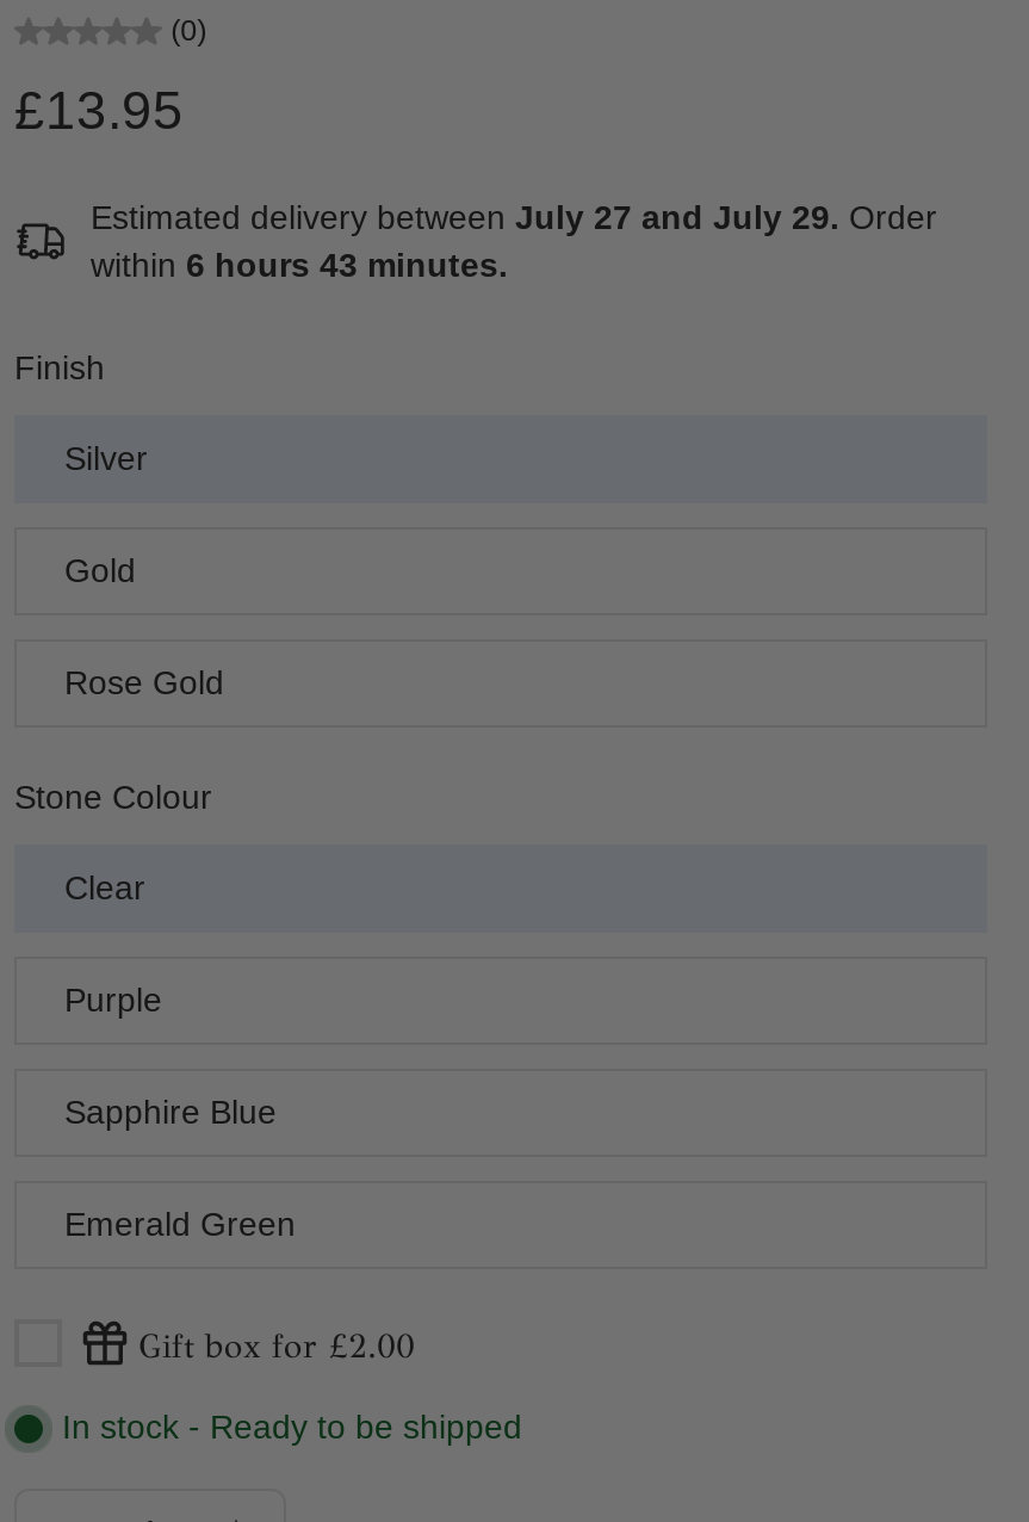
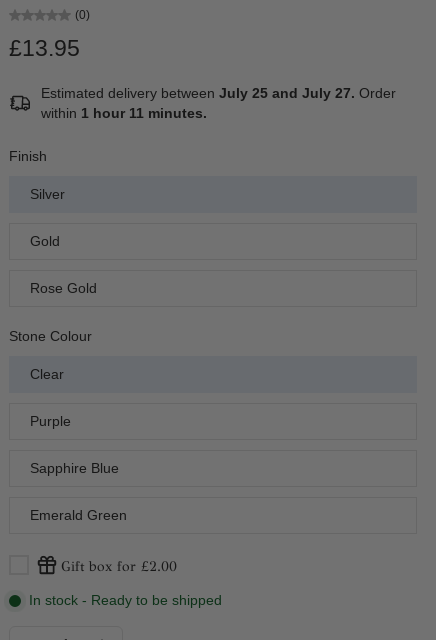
[91,199,937,237] Estimated delivery between July 27 and July 29. Order -> [41,85,396,101] Estimated delivery between July 25 and July 27. Order
[91,246,508,285] within 6 hours 43 minutes. -> [41,105,207,121] within 1 hour 11 minutes.

